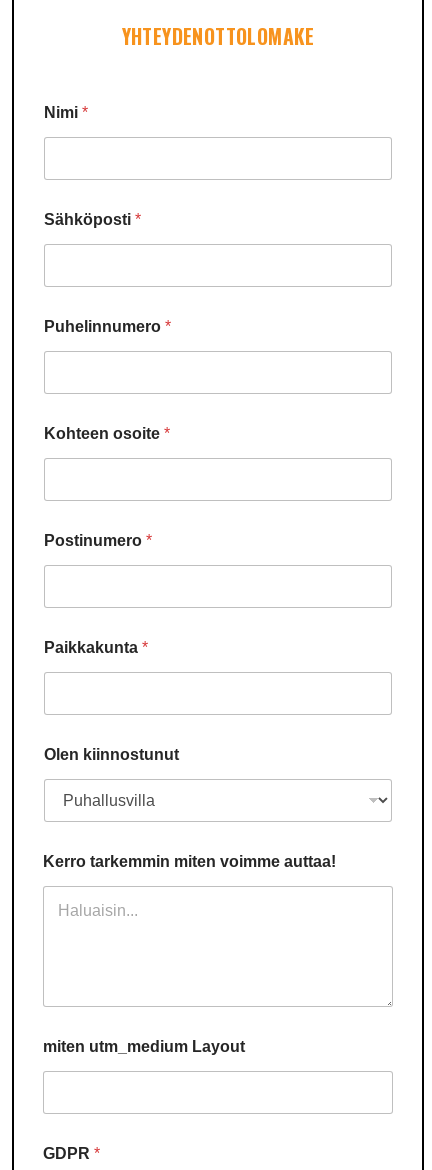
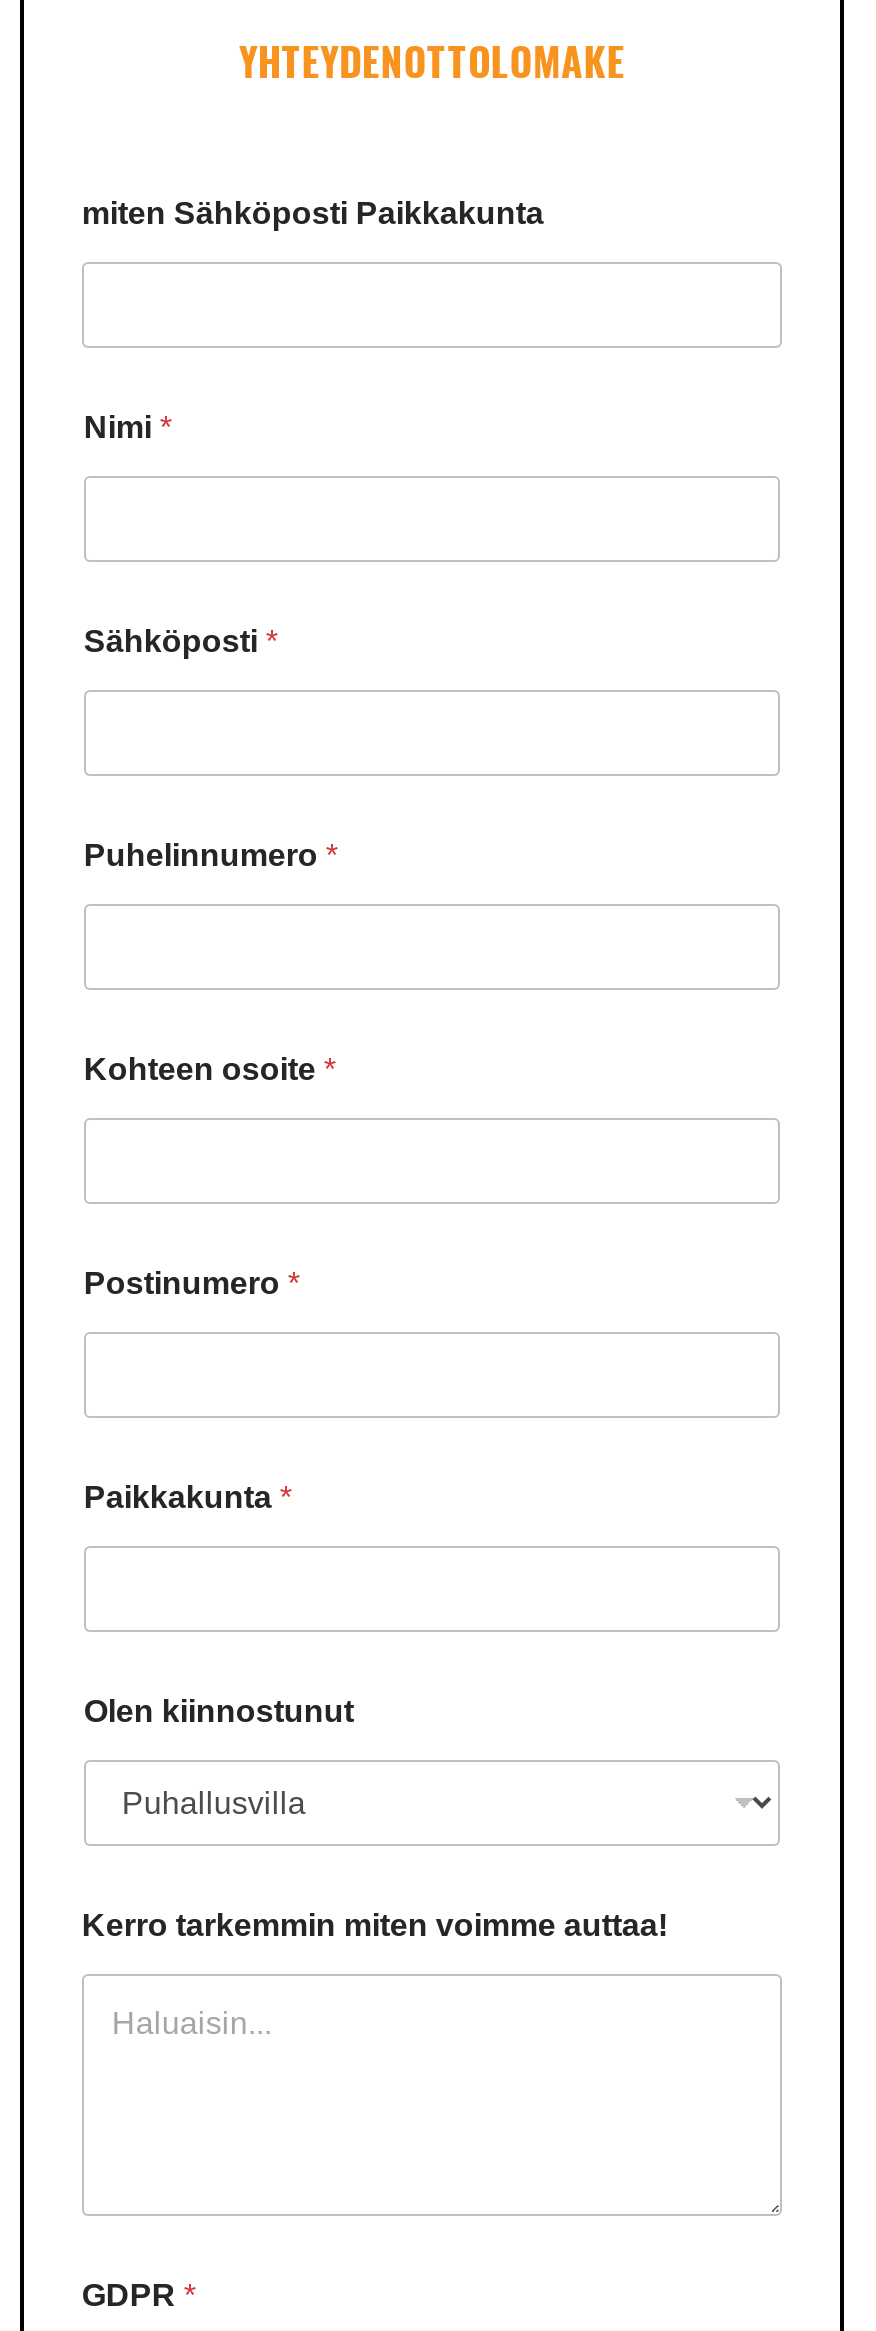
none -> [82,196,544,230] miten Sähköposti Paikkakunta
moved [43,104,336,870] -> [82,410,668,1942]: Nimi * | Sähköposti * | Puhelinnumero * | Kohteen osoite * | Postinumero * | Paikkakunta * | Olen kiinnostunut | Kerro tarkemmin miten voimme auttaa!
[43,1037,245,1054] miten utm_medium Layout -> none

